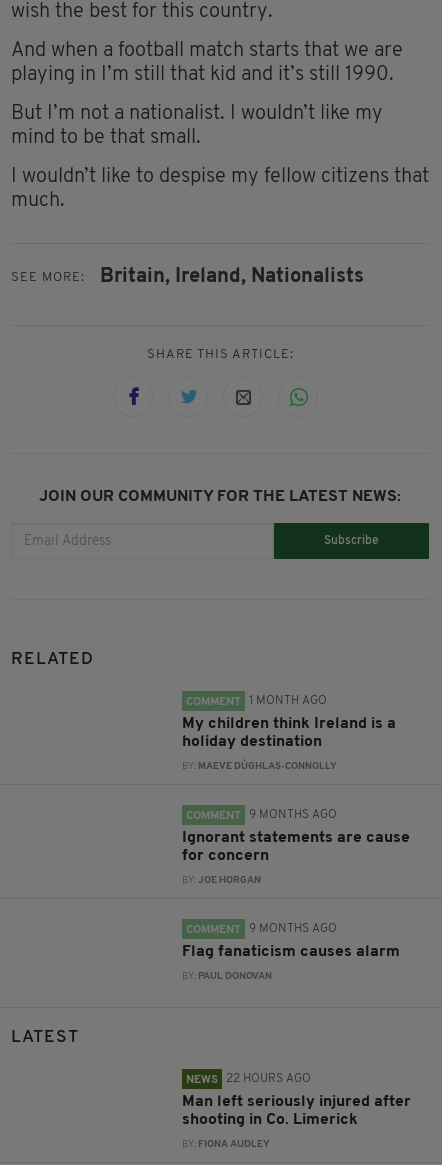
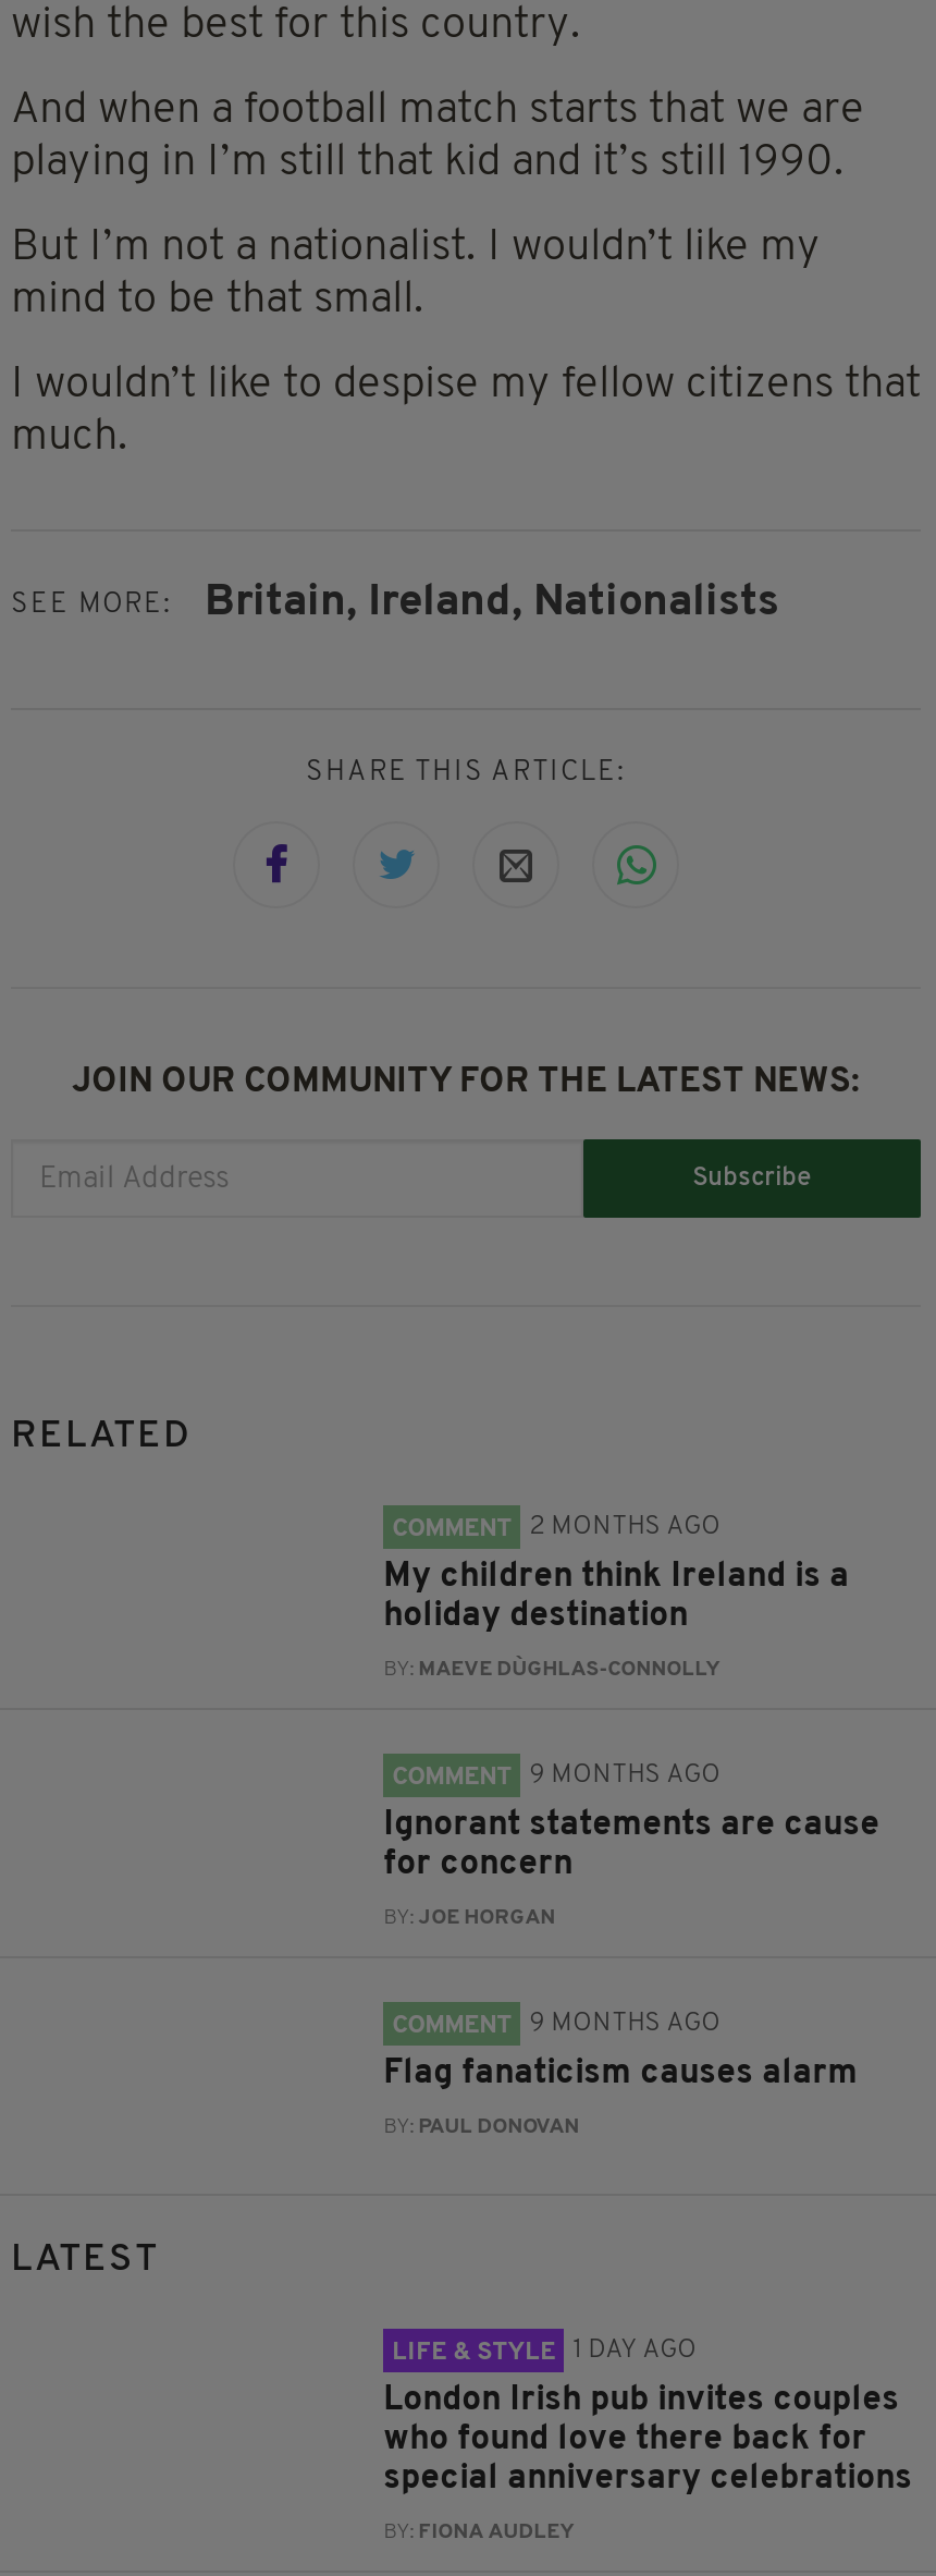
[249,695,327,707] 1 MONTH AGO -> [529,1514,721,1541] 2 MONTHS AGO
[186,1073,311,1086] NEWS | 22 HOURS AGO -> [392,2338,697,2366] LIFE & STYLE | 1 DAY AGO
[182,1094,411,1128] Man left seriously injured after | shooting in Co. Limerick -> [383,2384,912,2497] London Irish pub invites couples | who found love there back for | special anniversary celebrations

